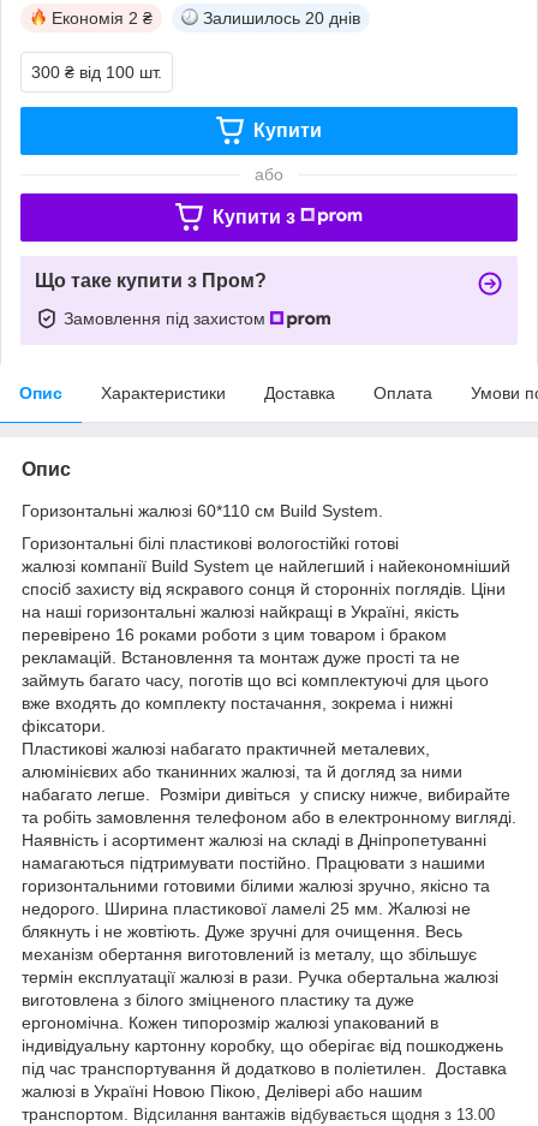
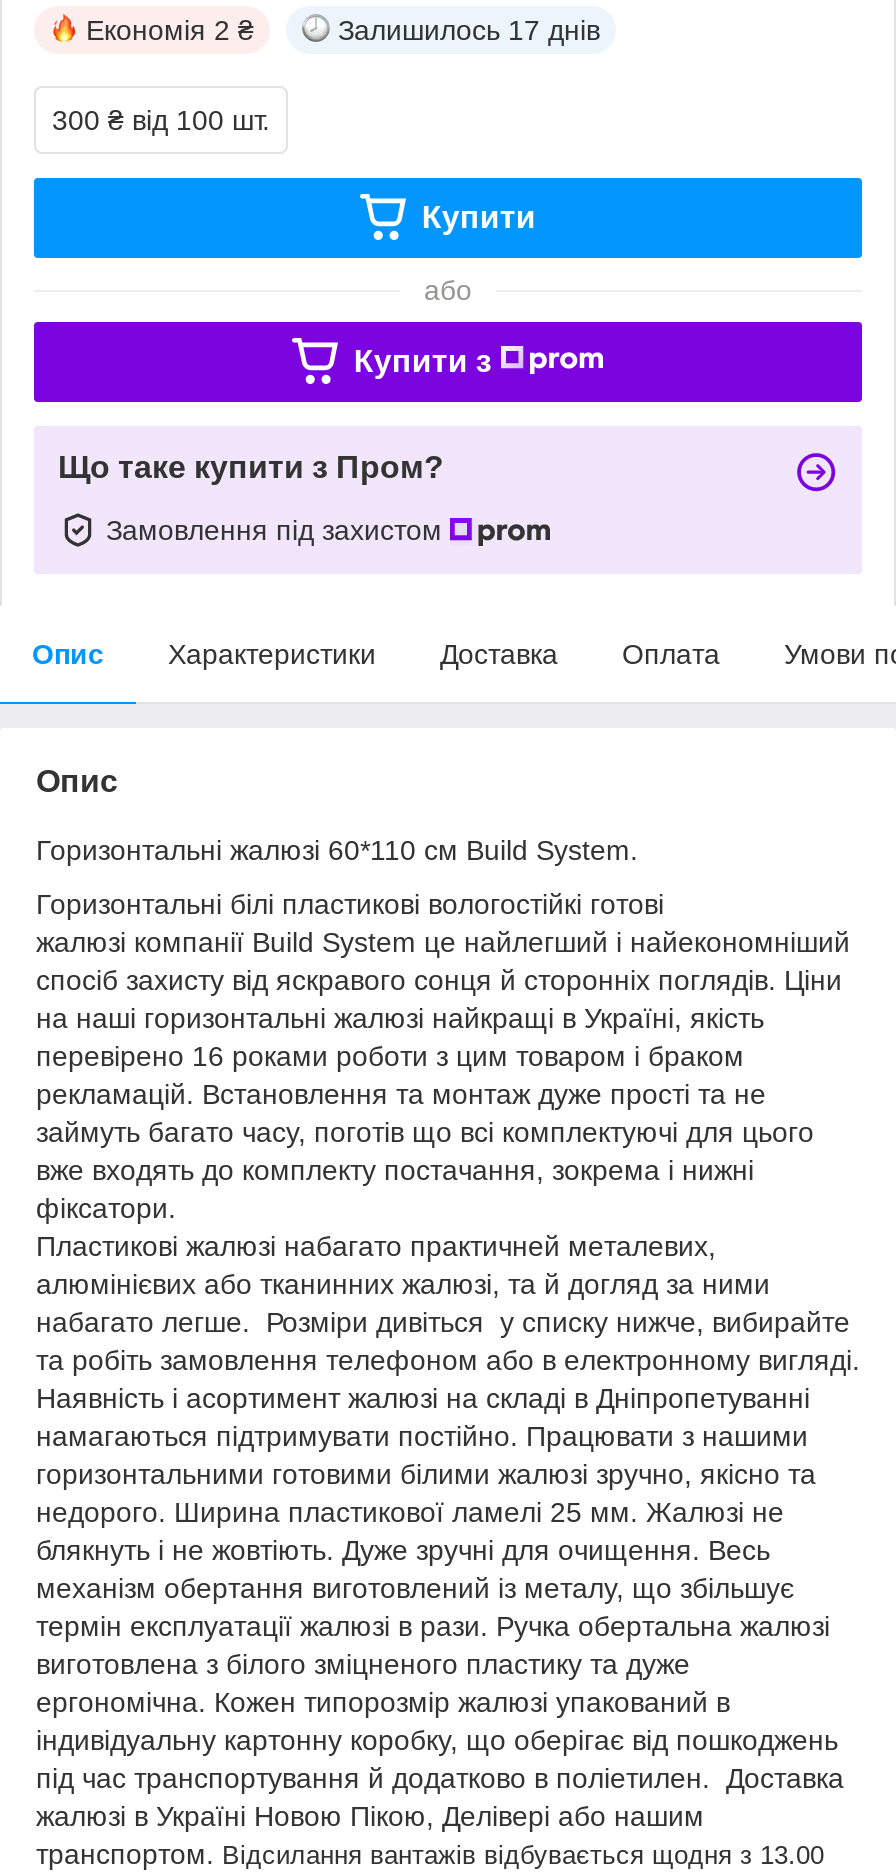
[203,8,360,27] Залишилось 20 днів -> [338,14,600,46] Залишилось 17 днів

